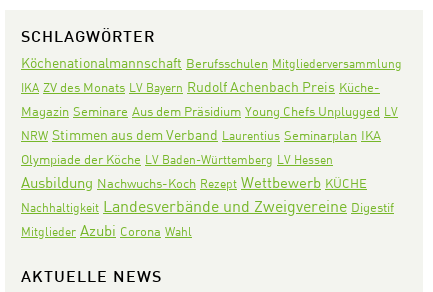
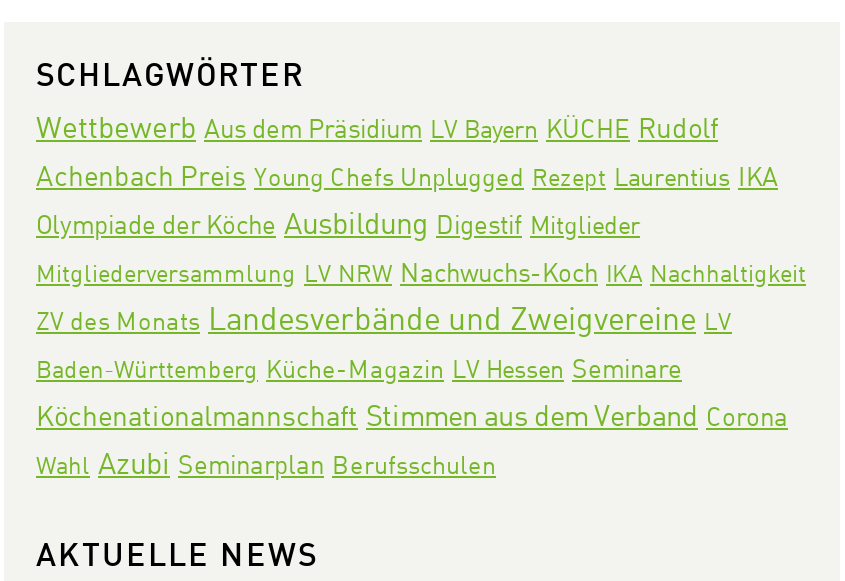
[21,54,402,239] Köchenationalmannschaft Berufsschulen Mitgliederversammlung | IKA ZV des Monats LV Bayern Rudolf Achenbach Preis Küche- | Magazin Seminare Aus dem Präsidium Young Chefs Unplugged LV | NRW Stimmen aus dem Verband Laurentius Seminarplan IKA | Olympiade der Köche LV Baden-Württemberg LV Hessen | Ausbildung Nachwuchs-Koch Rezept Wettbewerb KÜCHE | Nachhaltigkeit Landesverbände und Zweigvereine Digestif | Mitglieder Azubi Corona Wahl -> [36,107,806,479] Wettbewerb Aus dem Präsidium LV Bayern KÜCHE Rudolf | Achenbach Preis Young Chefs Unplugged Rezept Laurentius IKA | Olympiade der Köche Ausbildung Digestif Mitglieder | Mitgliederversammlung LV NRW Nachwuchs-Koch IKA Nachhaltigkeit | ZV des Monats Landesverbände und Zweigvereine LV | Baden-Württemberg Küche-Magazin LV Hessen Seminare | Köchenationalmannschaft Stimmen aus dem Verband Corona | Wahl Azubi Seminarplan Berufsschulen

